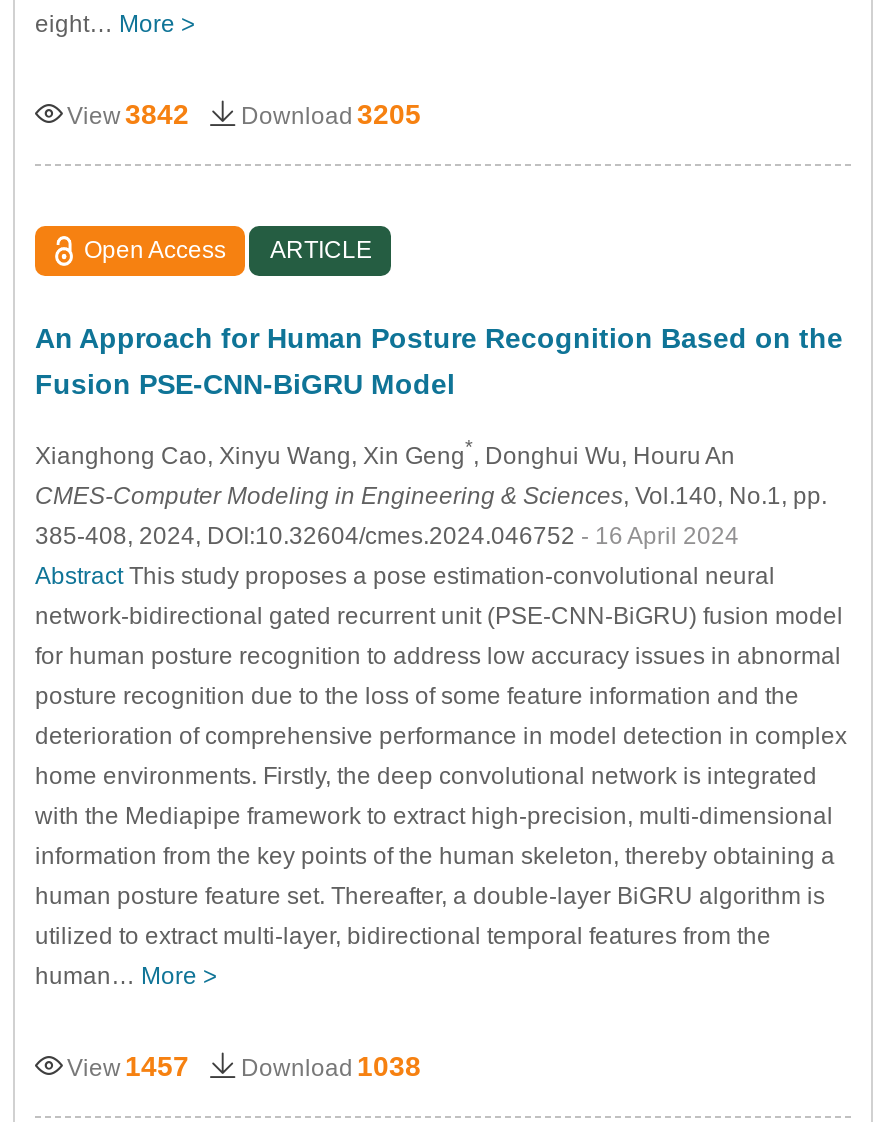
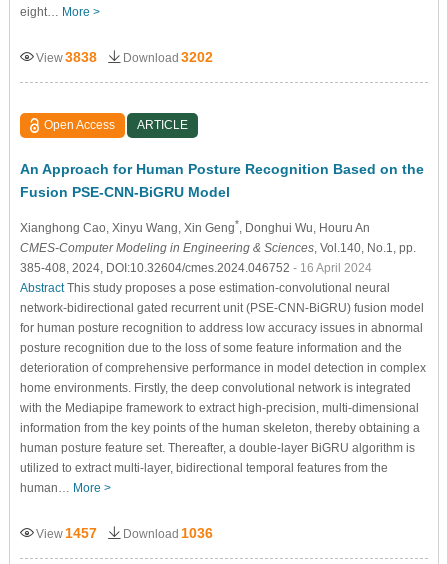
[67,98,189,130] View 3842 -> [36,49,97,65] View 3838
[241,98,421,130] Download 3205 -> [123,49,213,65] Download 3202
[67,1050,421,1082] View 1457 Download 1038 -> [36,525,213,541] View 1457 Download 1036

